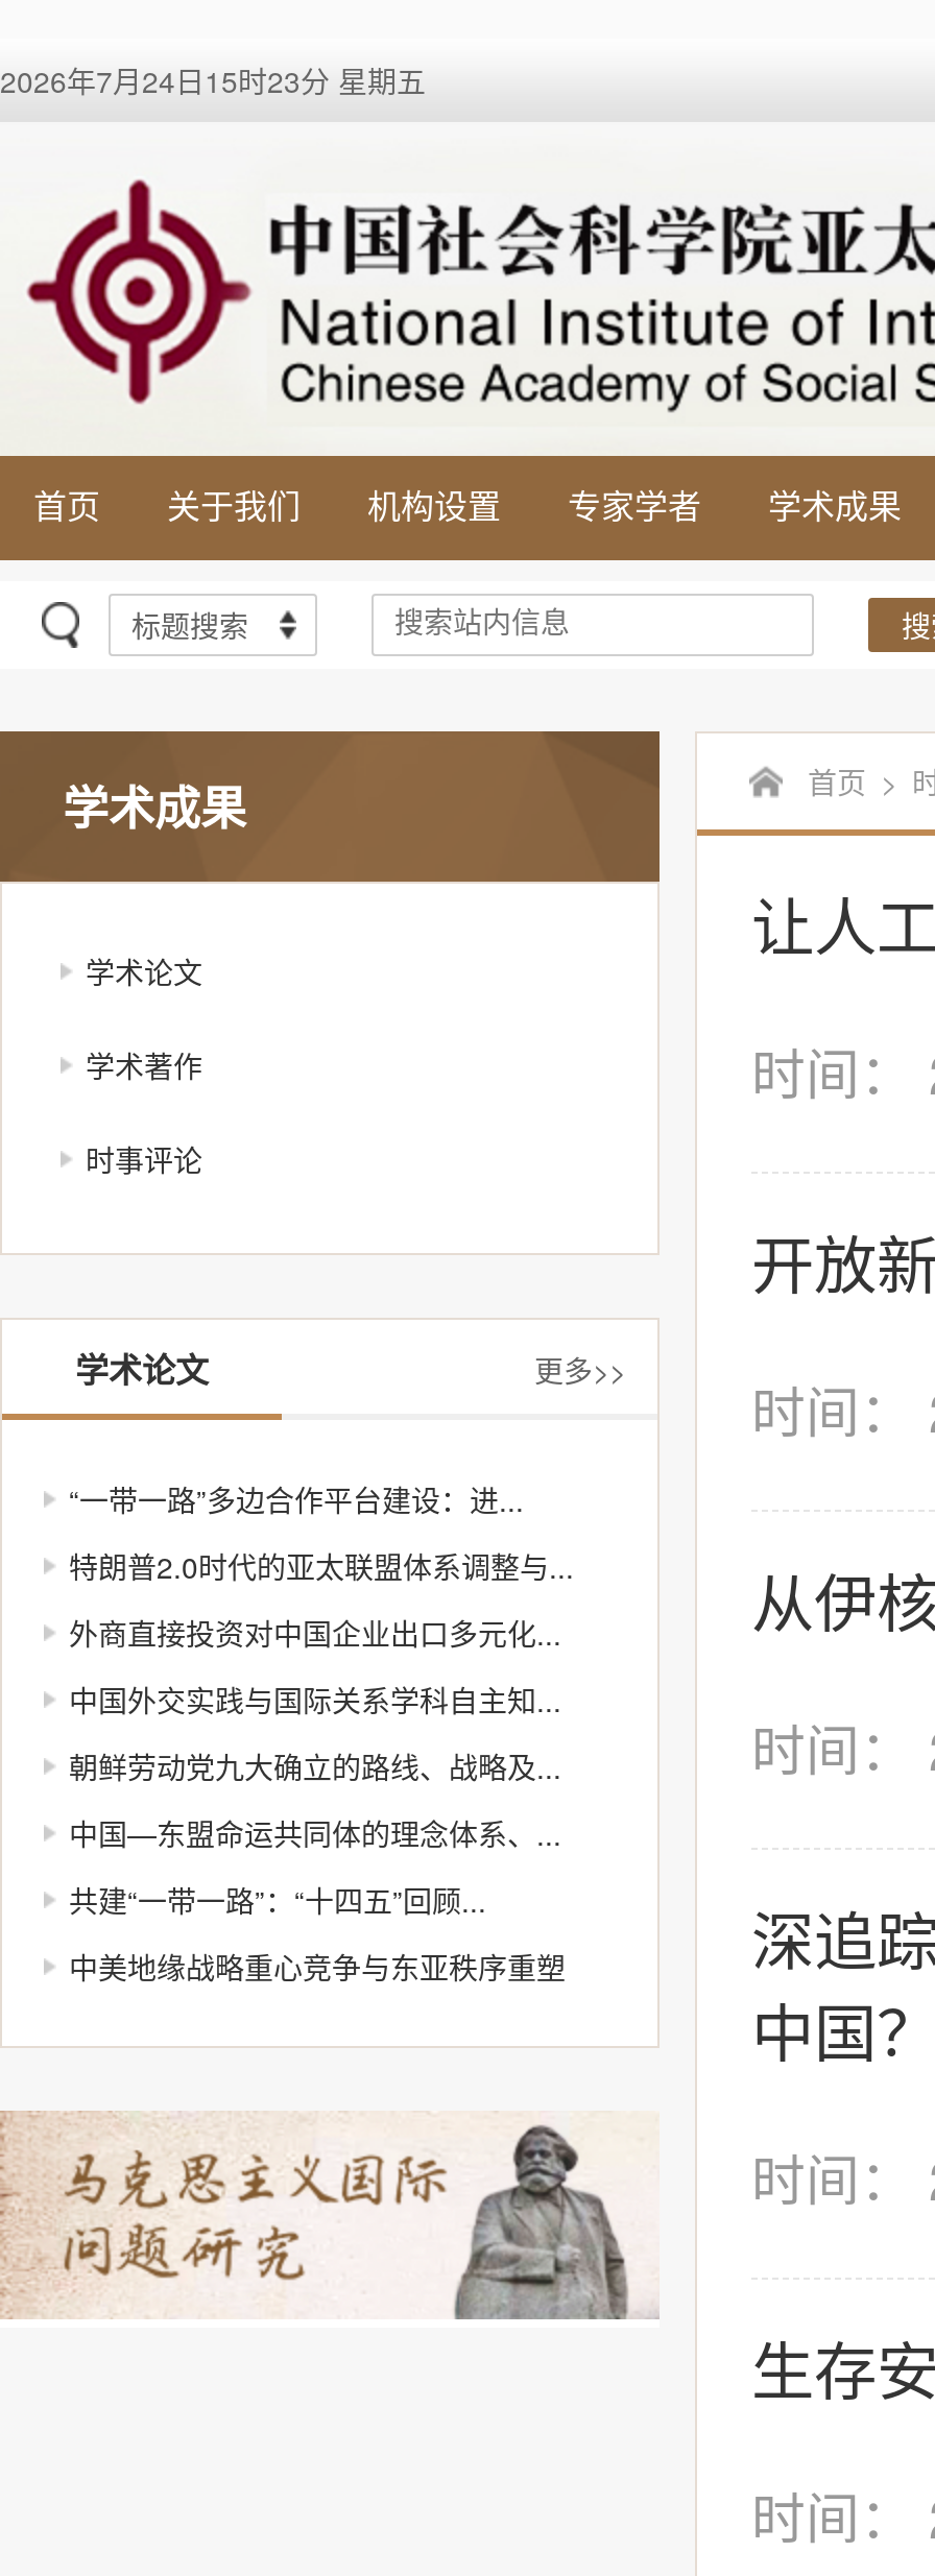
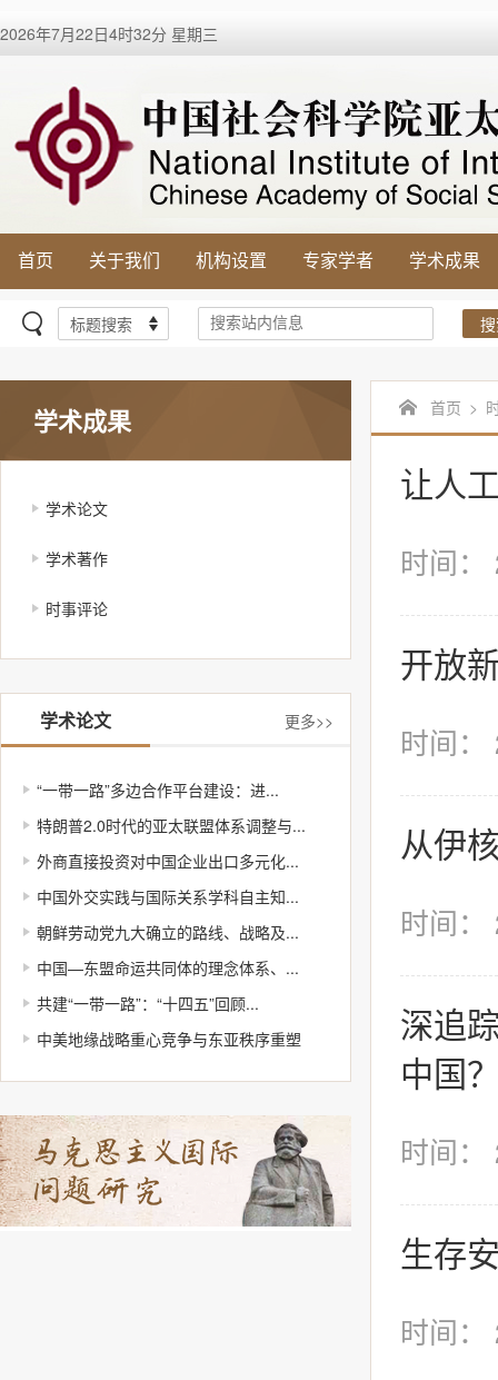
[0,59,426,101] 2026年7月24日15时23分 星期五 -> [0,22,218,44] 2026年7月22日4时32分 星期三

